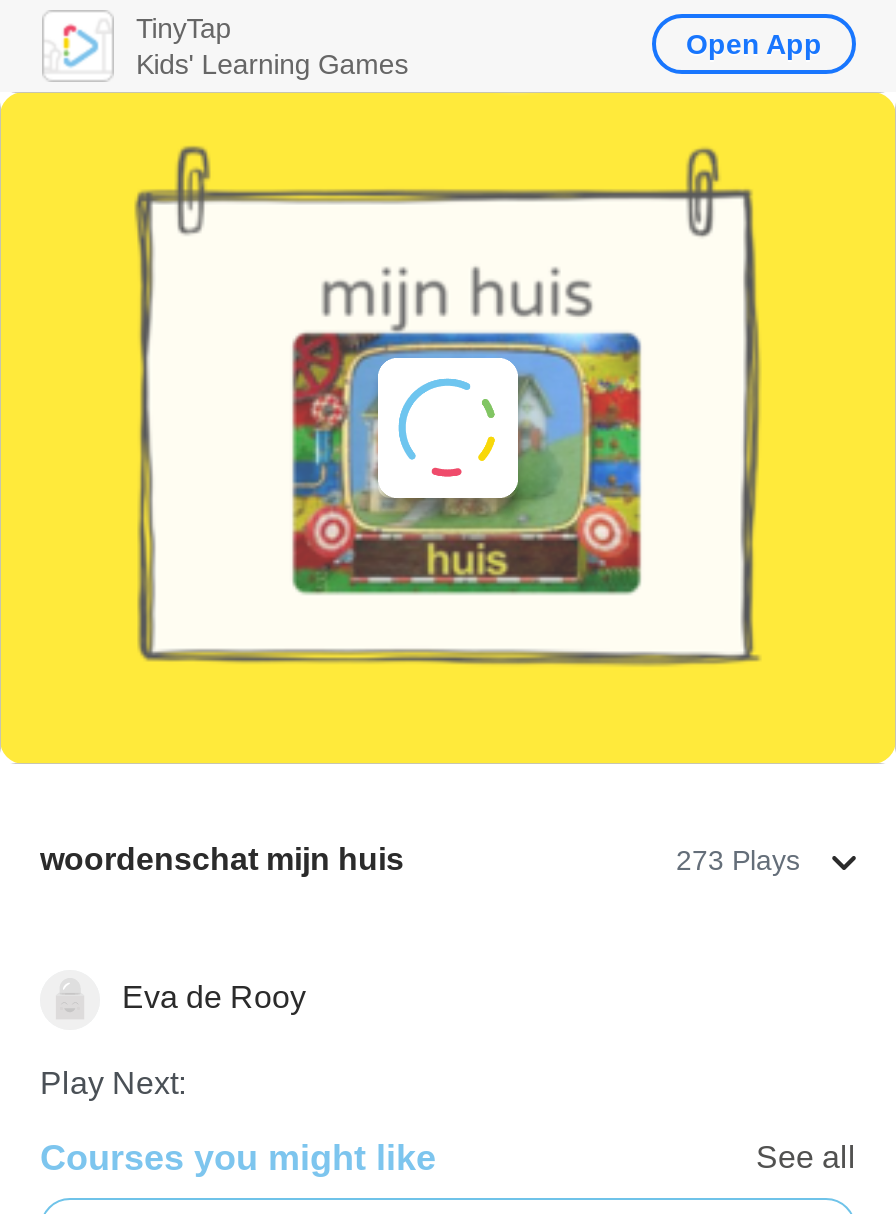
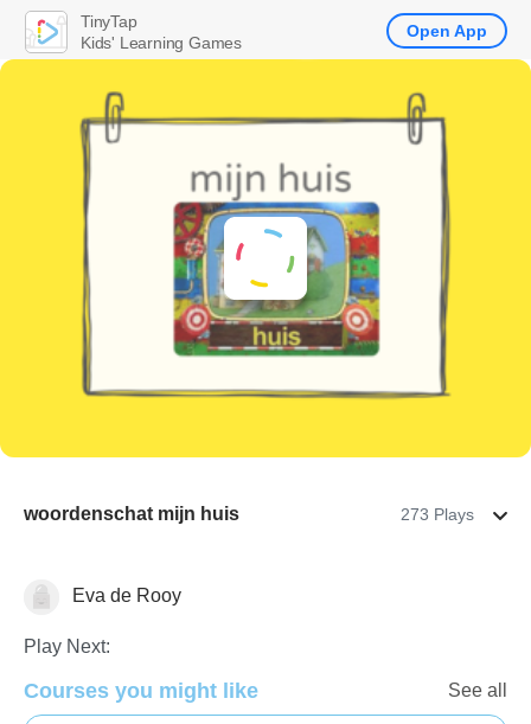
[396,378,496,478] [image] -> [235,230,295,288] [image]

